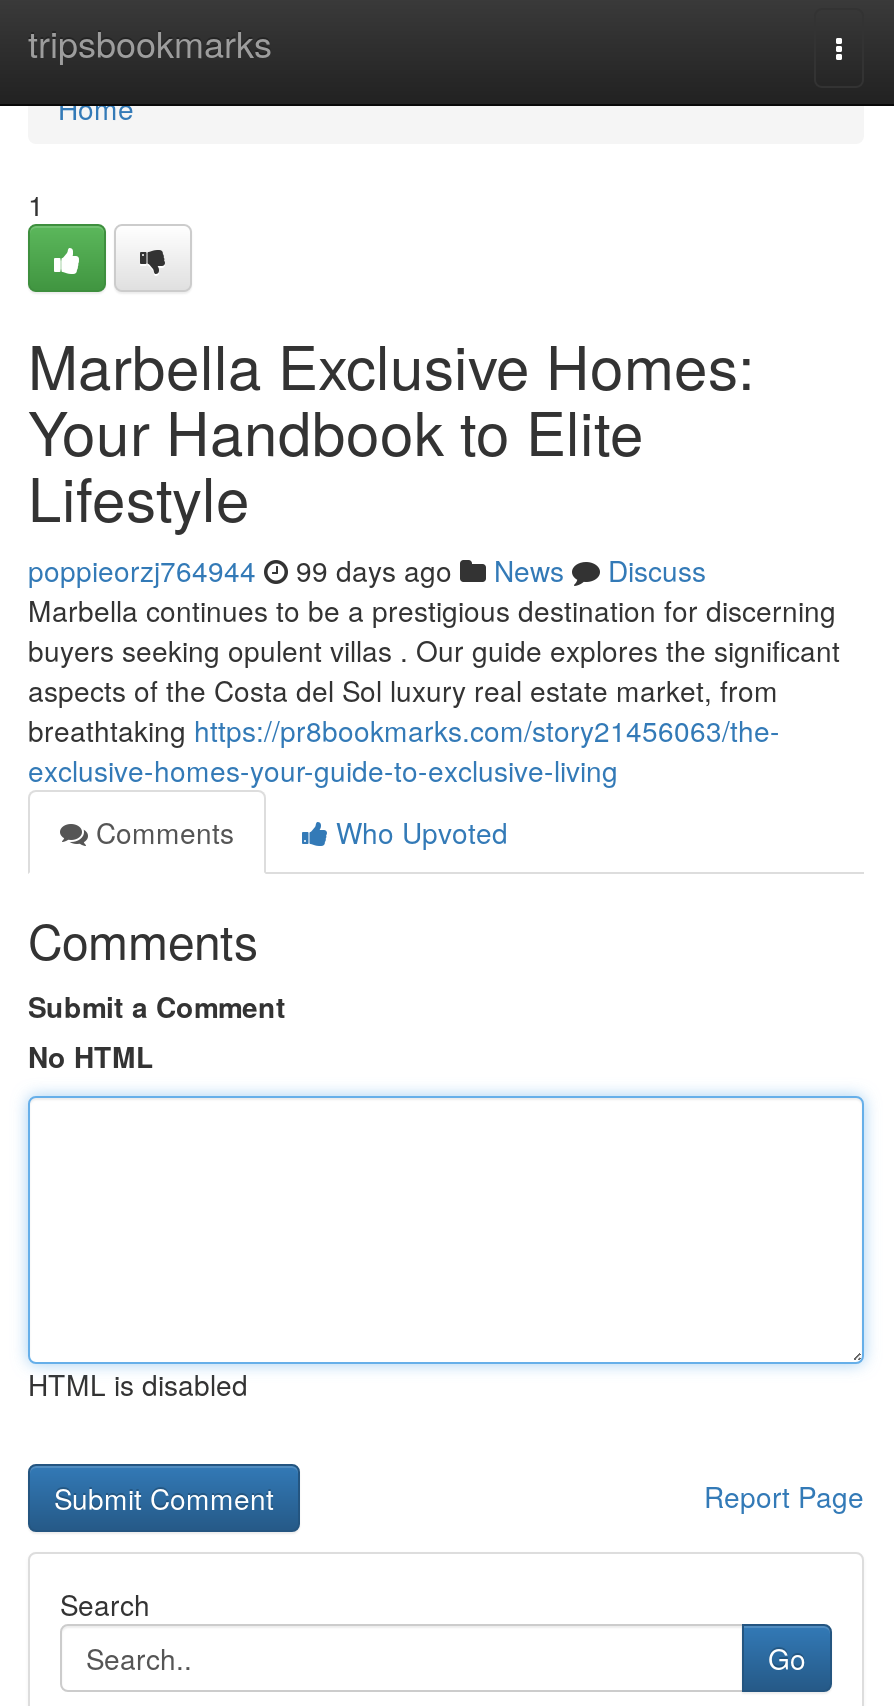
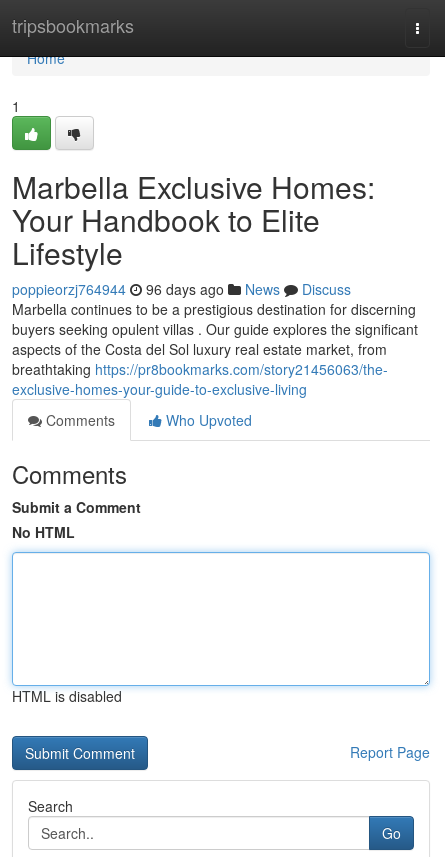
[28,550,706,590] poppieorzj764944 99 days ago News Discuss -> [12,279,351,299] poppieorzj764944 96 days ago News Discuss

